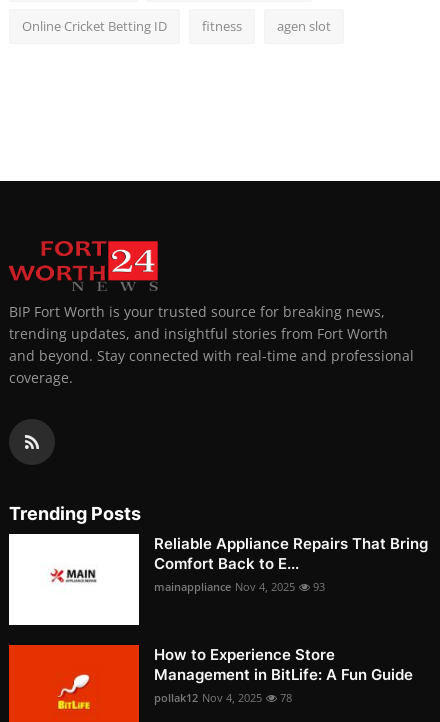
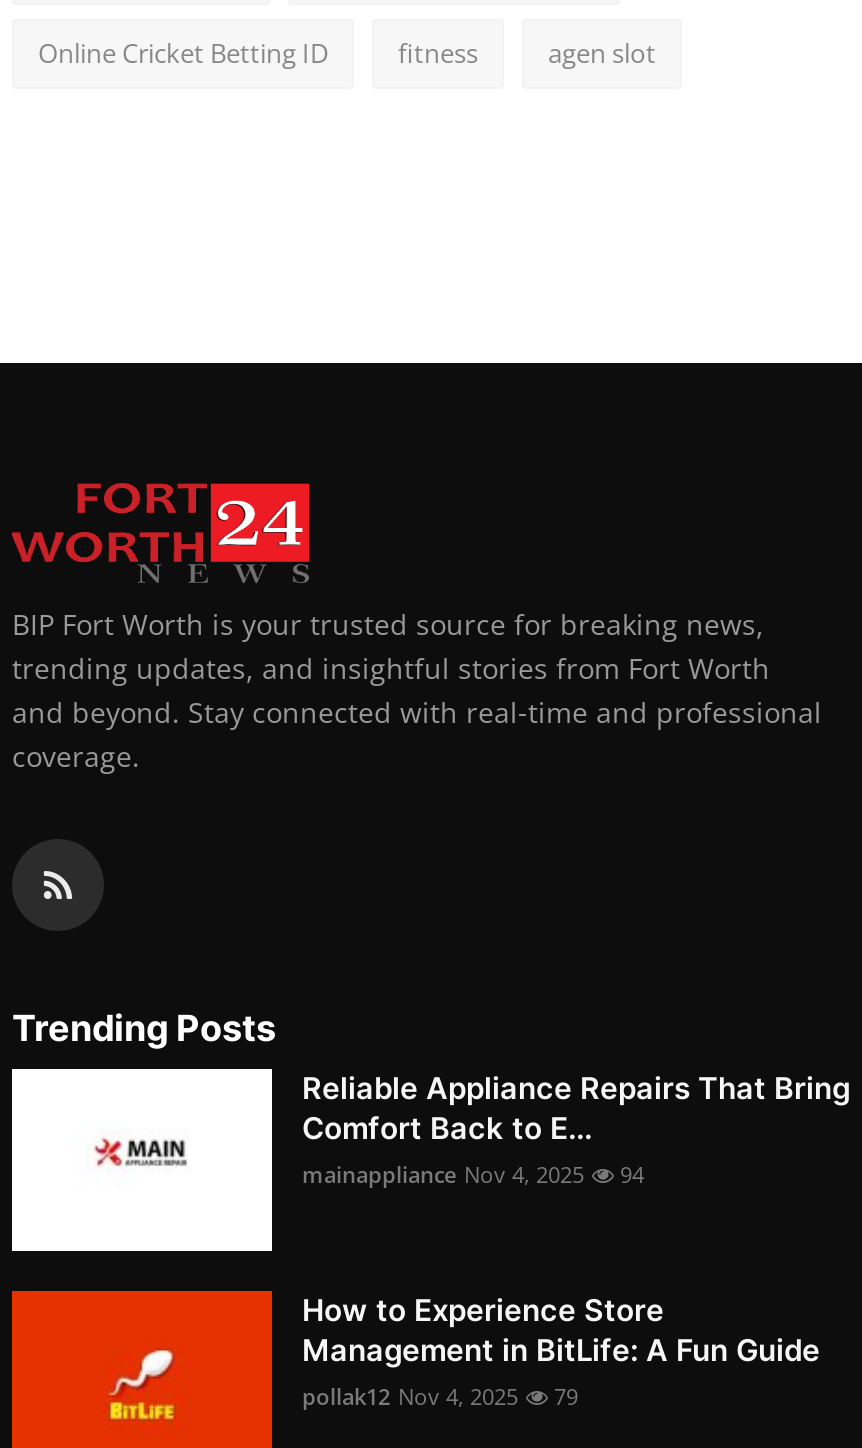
[154,579,325,594] mainappliance Nov 4, 2025 93 -> [302,1159,644,1189] mainappliance Nov 4, 2025 94
[154,690,292,705] pollak12 Nov 4, 2025 78 -> [302,1381,578,1411] pollak12 Nov 4, 2025 79

